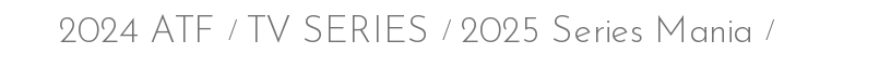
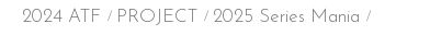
[246,15,429,52] TV SERIES -> [116,8,197,26] PROJECT

